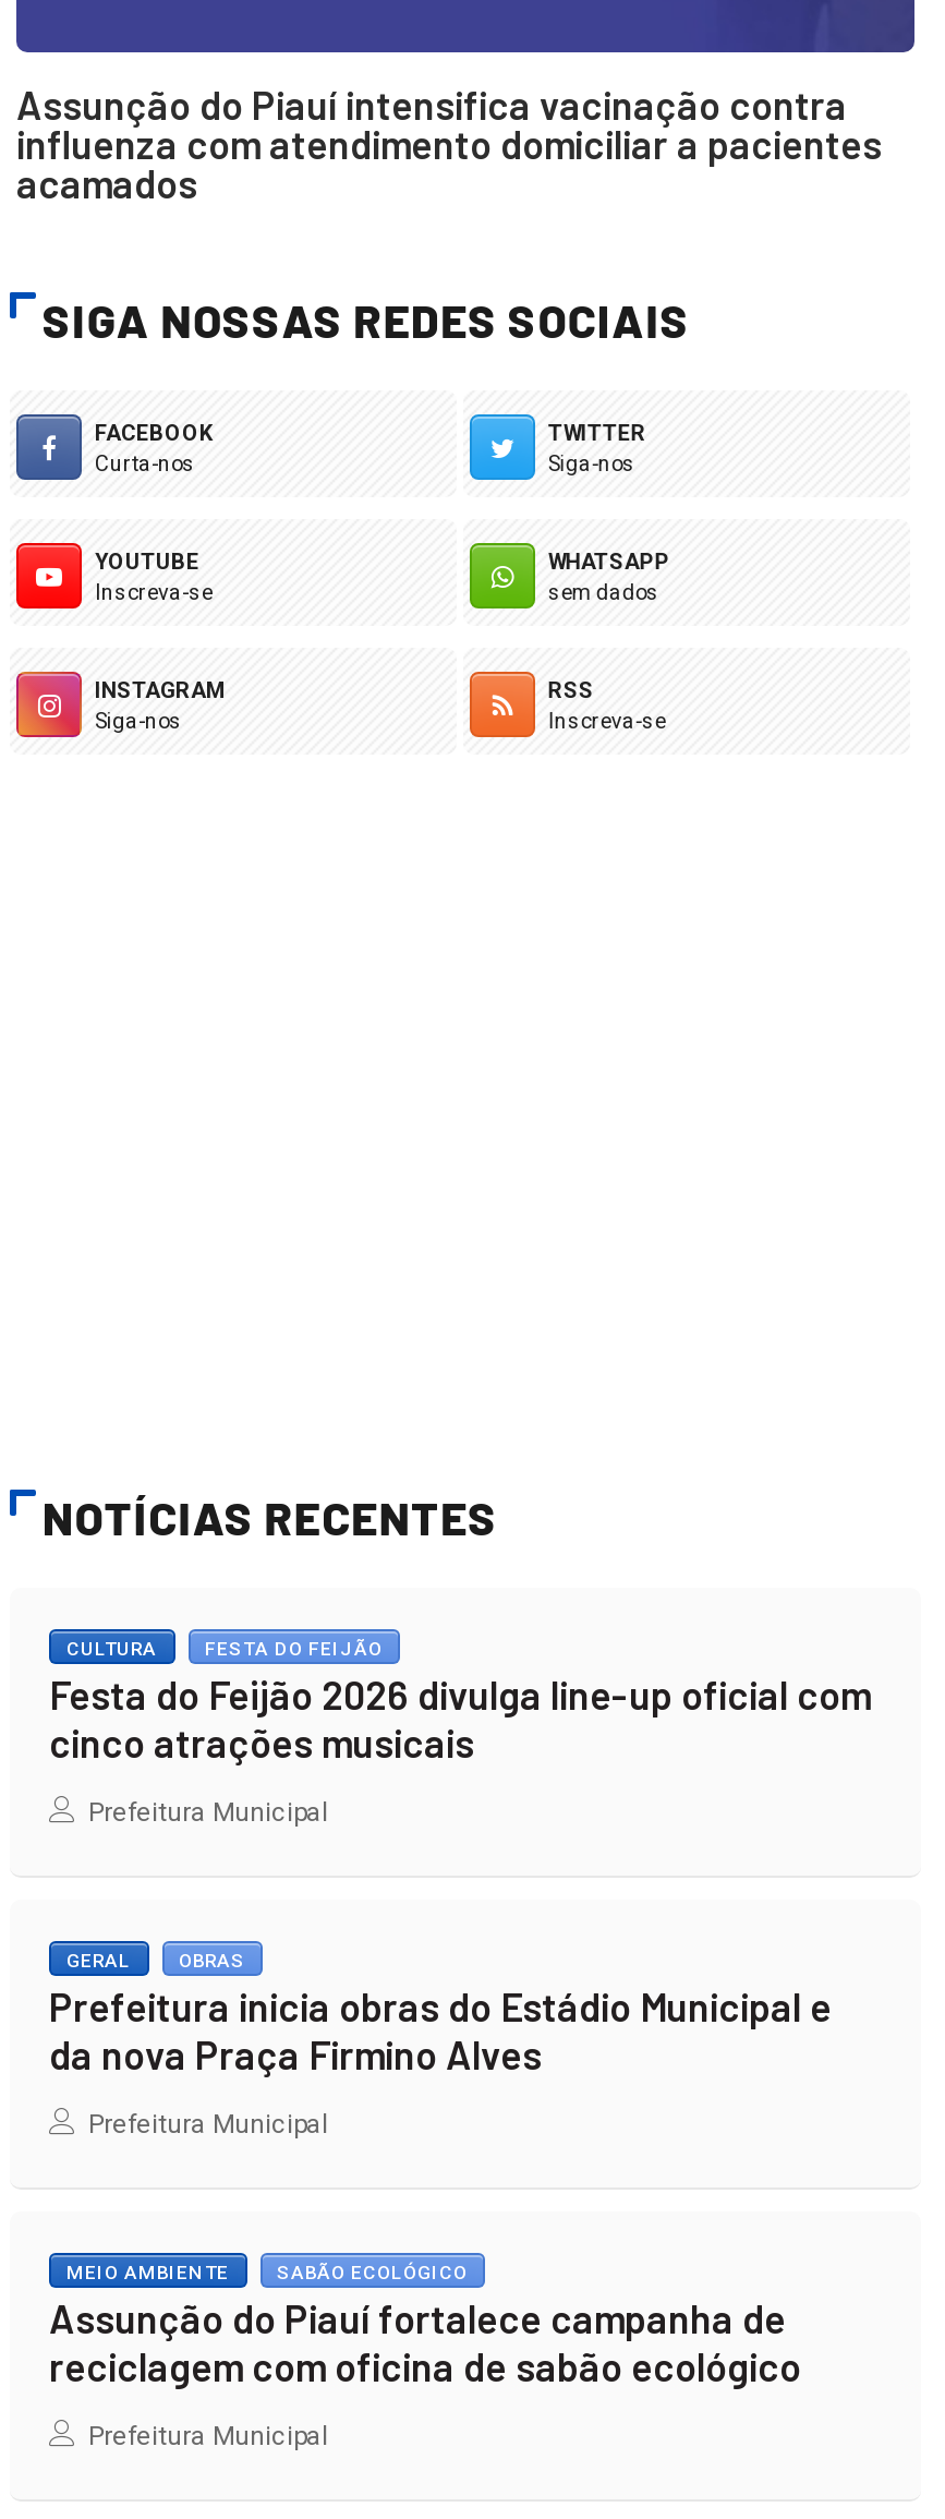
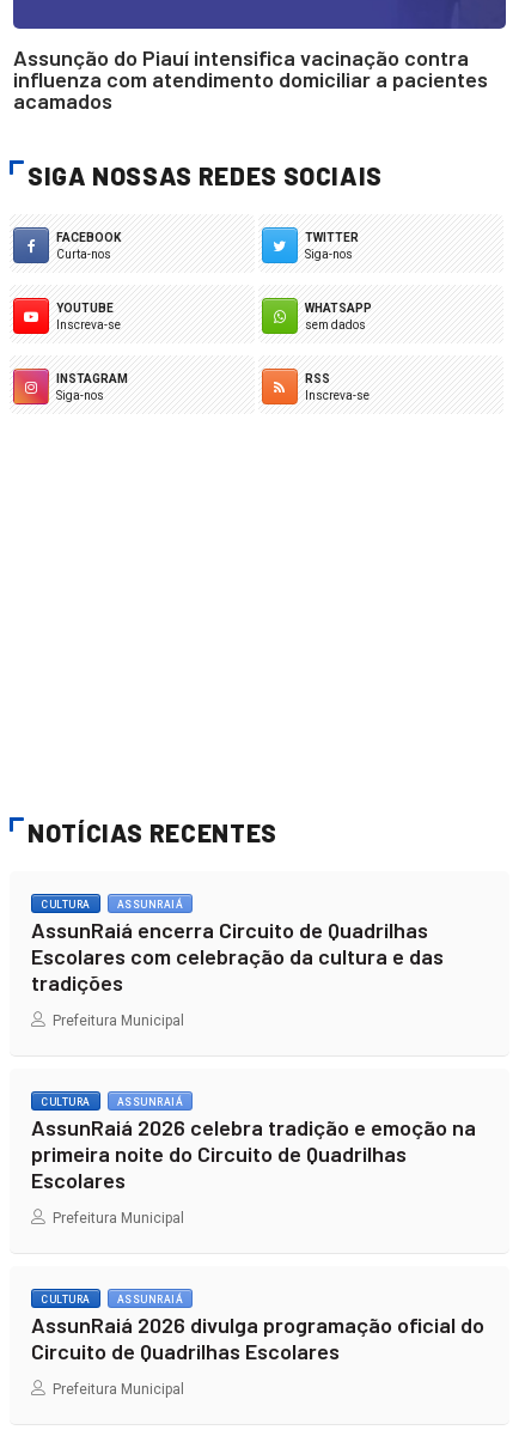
[49,1637,871,1765] FESTA DO FEIJÃO | Festa do Feijão 2026 divulga line-up oficial com | cinco atrações musicais -> [31,898,444,995] ASSUNRAIÁ | AssunRaiá encerra Circuito de Quadrilhas | Escolares com celebração da cultura e das | tradições
[49,1949,832,2077] GERAL | OBRAS | Prefeitura inicia obras do Estádio Municipal e | da nova Praça Firmino Alves -> [31,1096,476,1192] CULTURA | ASSUNRAIÁ | AssunRaiá 2026 celebra tradição e emoção na | primeira noite do Circuito de Quadrilhas | Escolares
[49,2261,801,2389] MEIO AMBIENTE | SABÃO ECOLÓGICO | Assunção do Piauí fortalece campanha de | reciclagem com oficina de sabão ecológico -> [31,1293,484,1364] CULTURA | ASSUNRAIÁ | AssunRaiá 2026 divulga programação oficial do | Circuito de Quadrilhas Escolares

